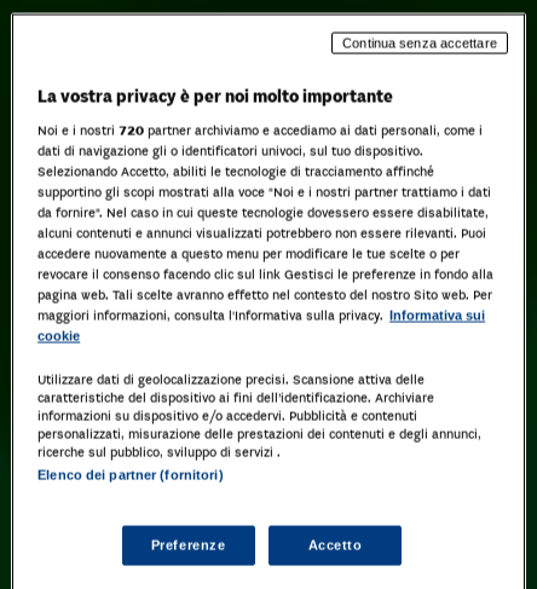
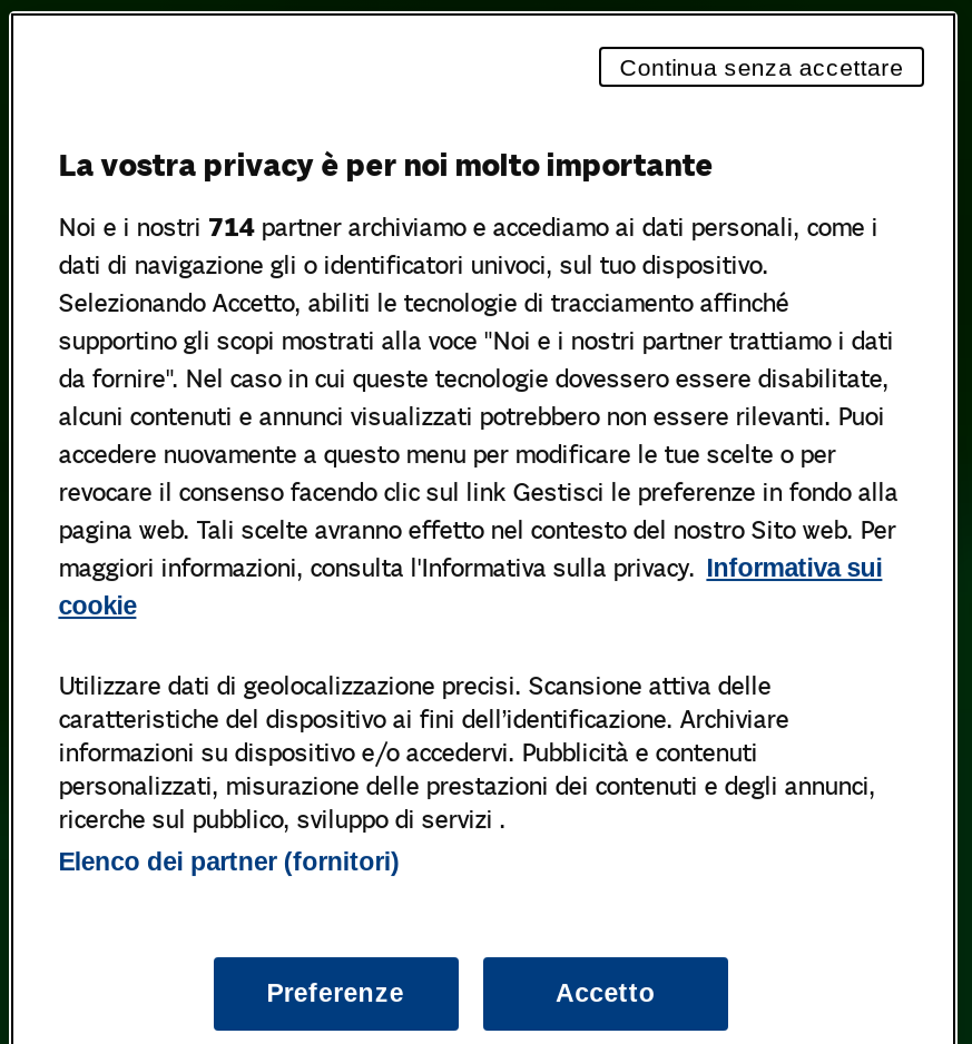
[38,121,483,138] Noi e i nostri 720 partner archiviamo e accediamo ai dati personali, come i -> [58,212,878,243] Noi e i nostri 714 partner archiviamo e accediamo ai dati personali, come i

